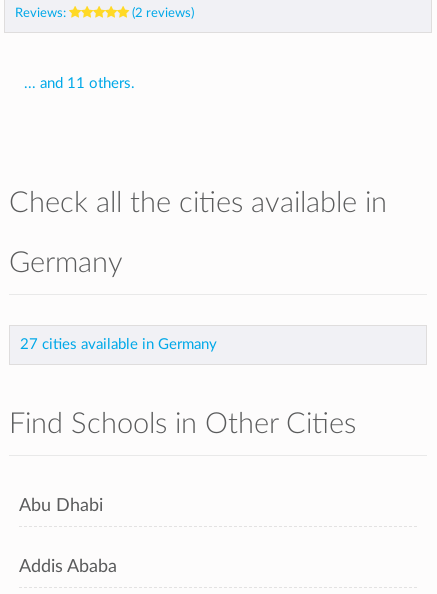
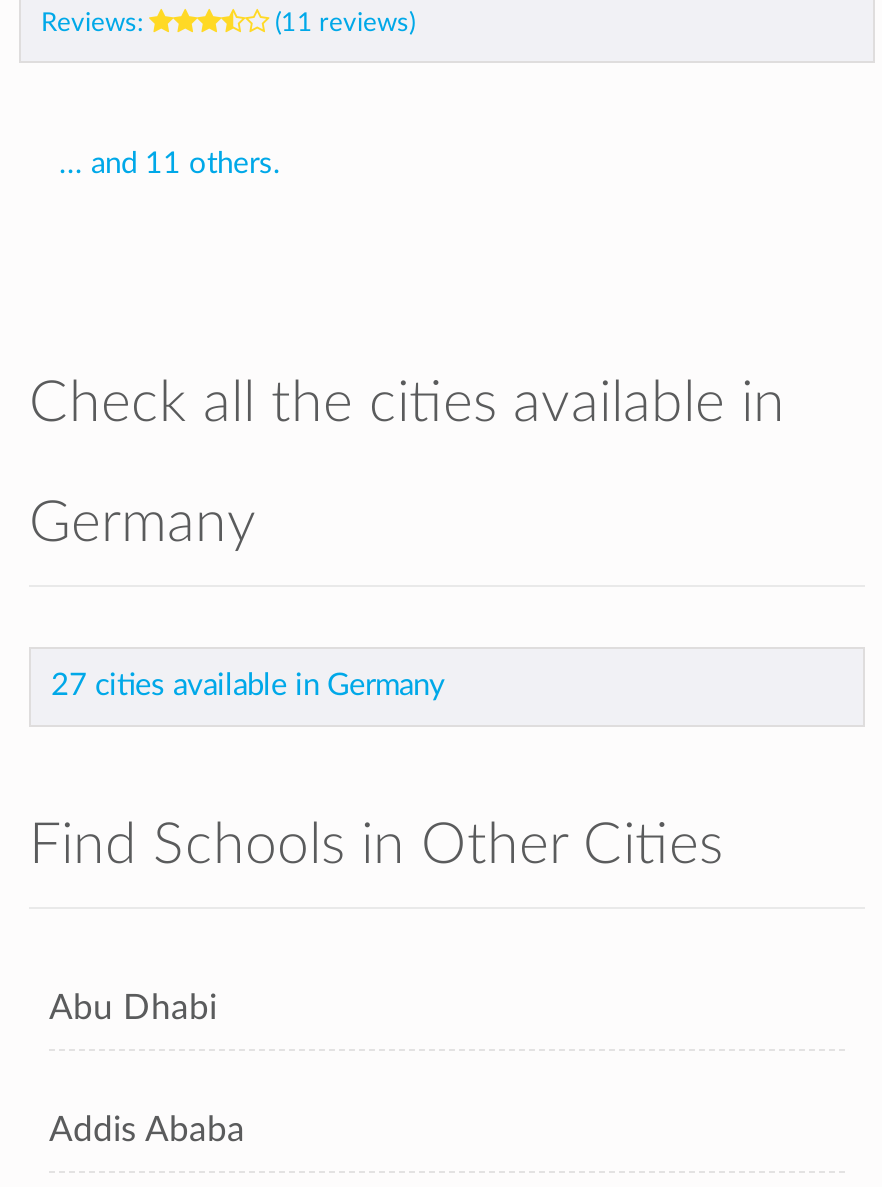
[129,6,194,20] (2 reviews) -> [269,9,415,37] (11 reviews)

